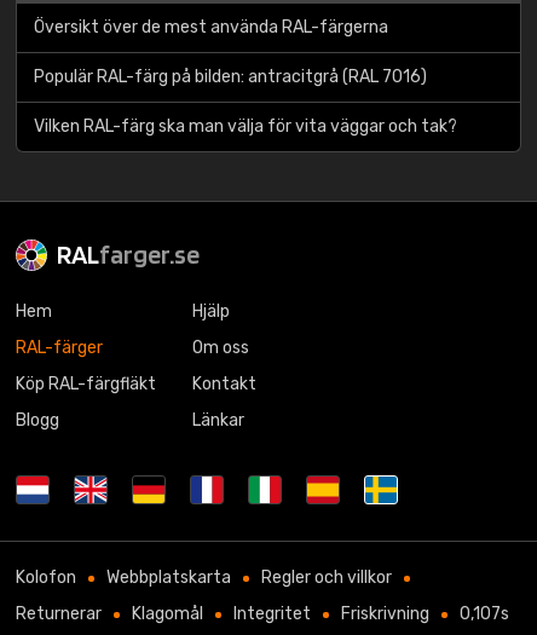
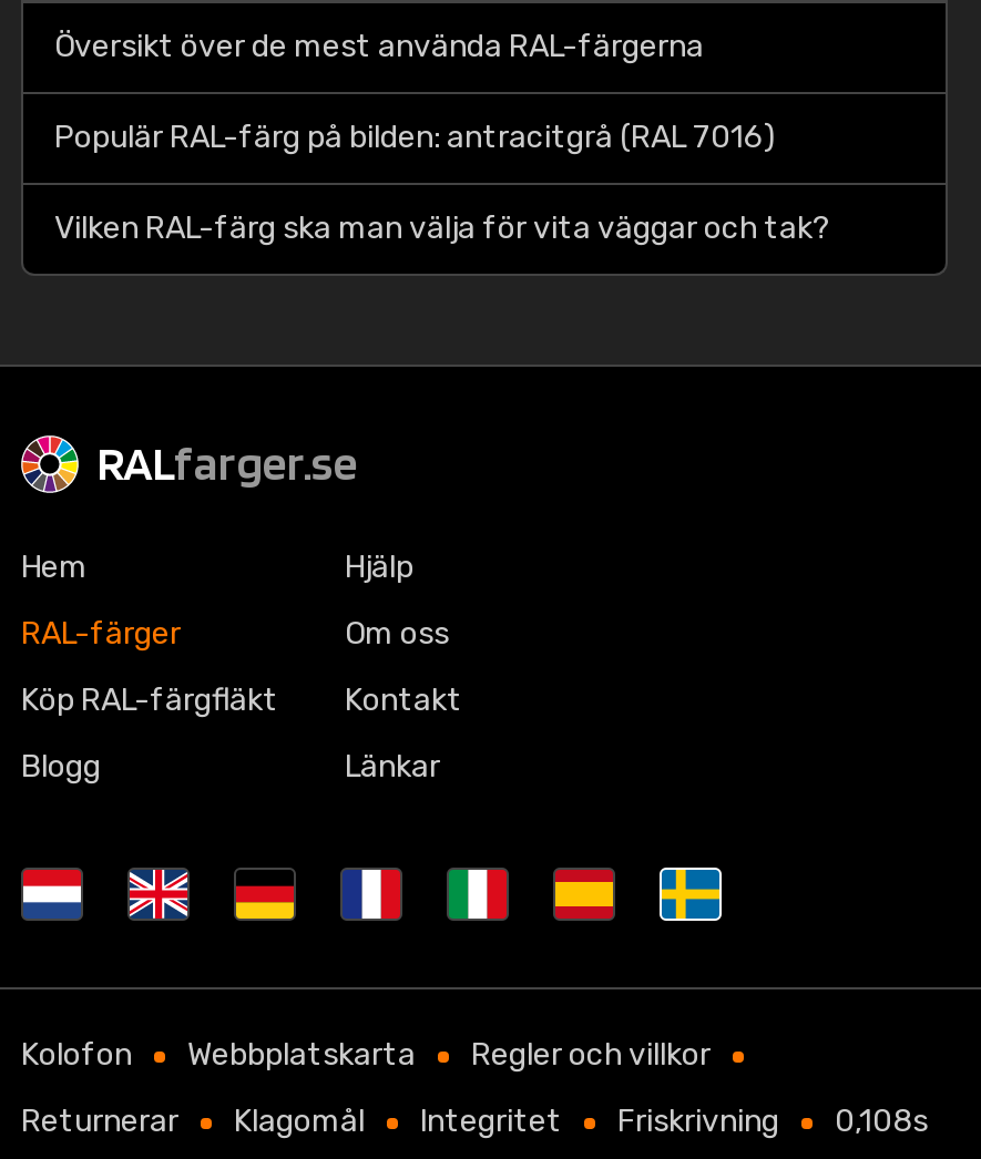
[16,604,509,624] Returnerar Klagomål Integritet Friskrivning 0,107s -> [21,1102,928,1140] Returnerar Klagomål Integritet Friskrivning 0,108s

